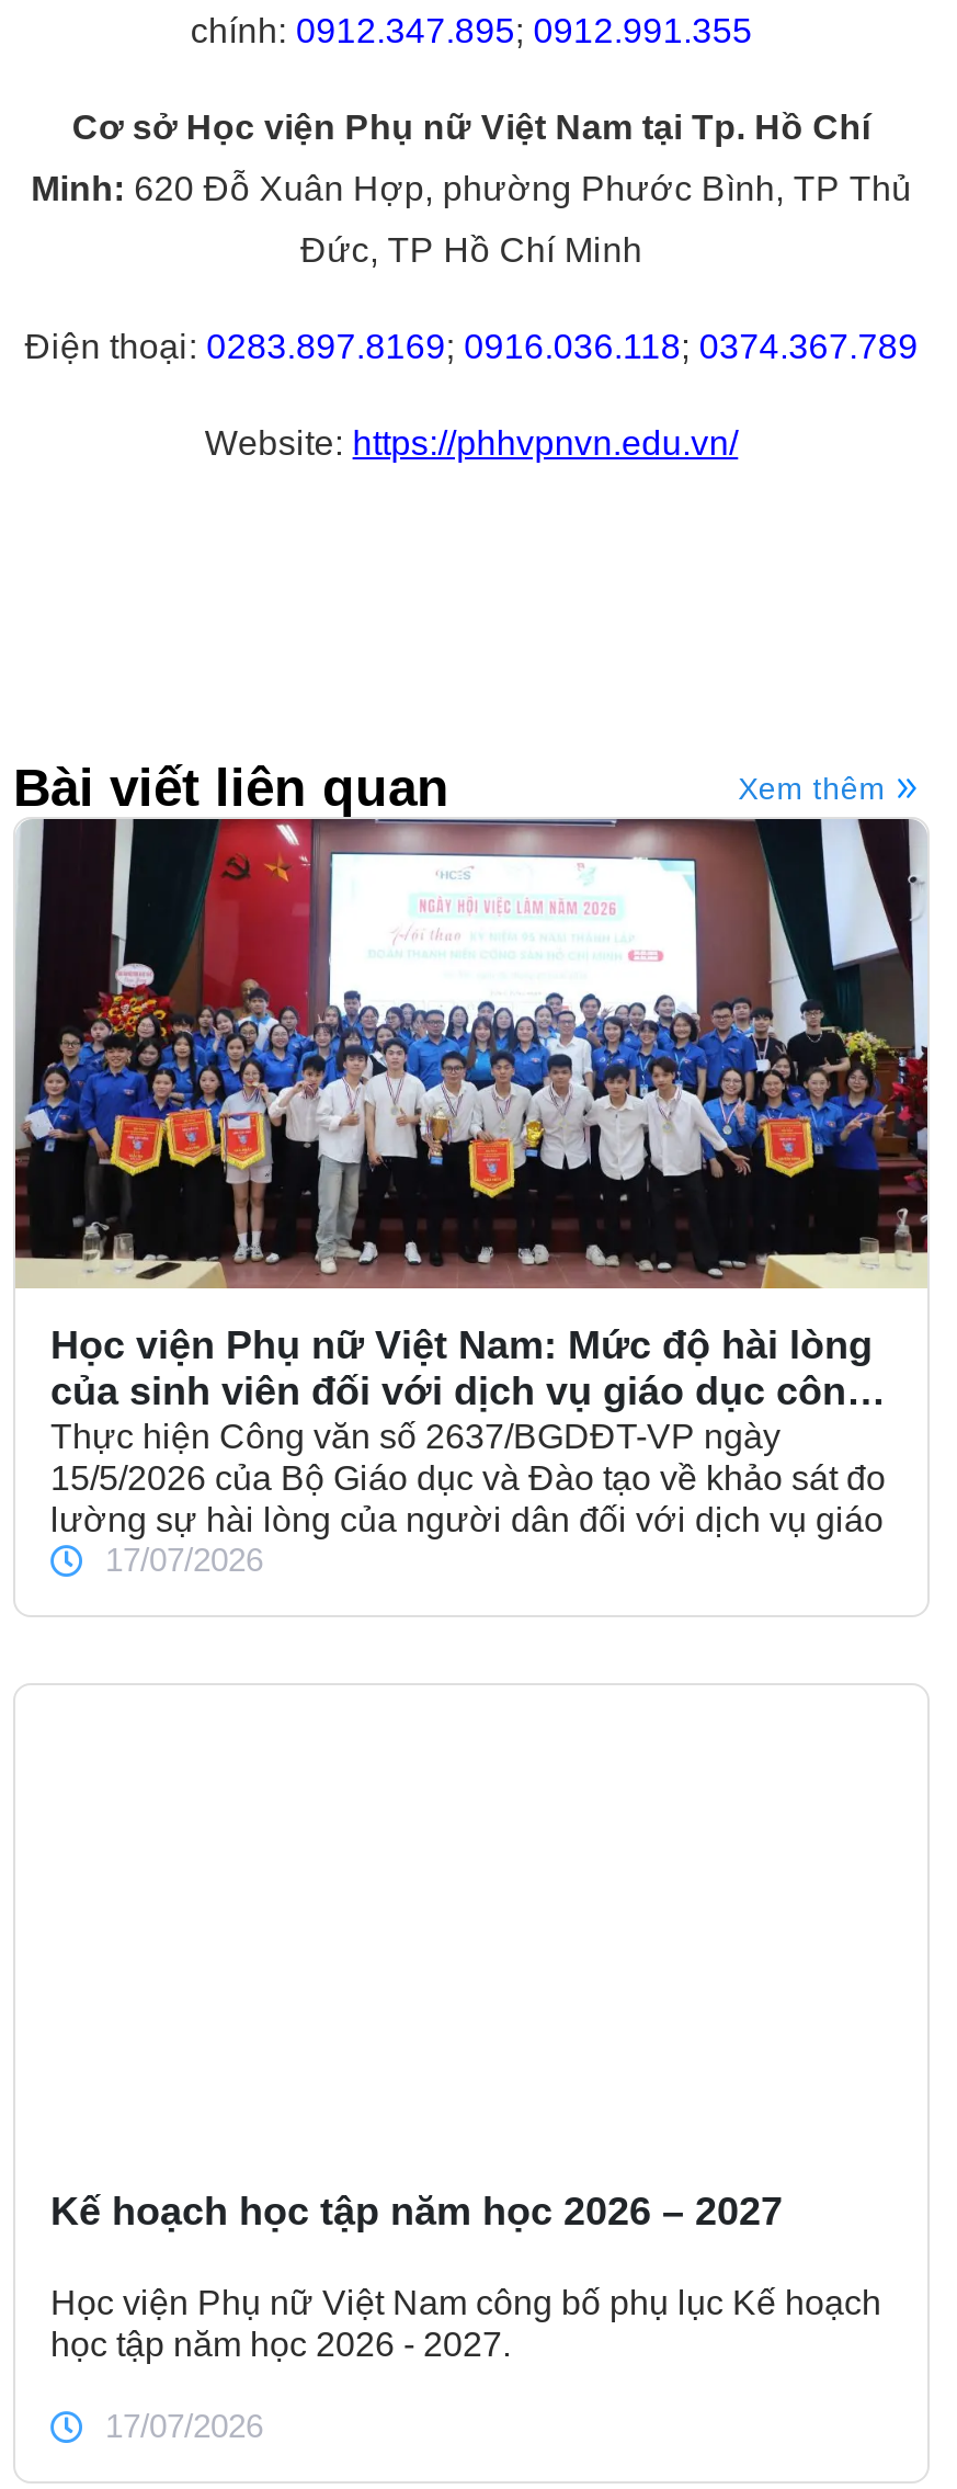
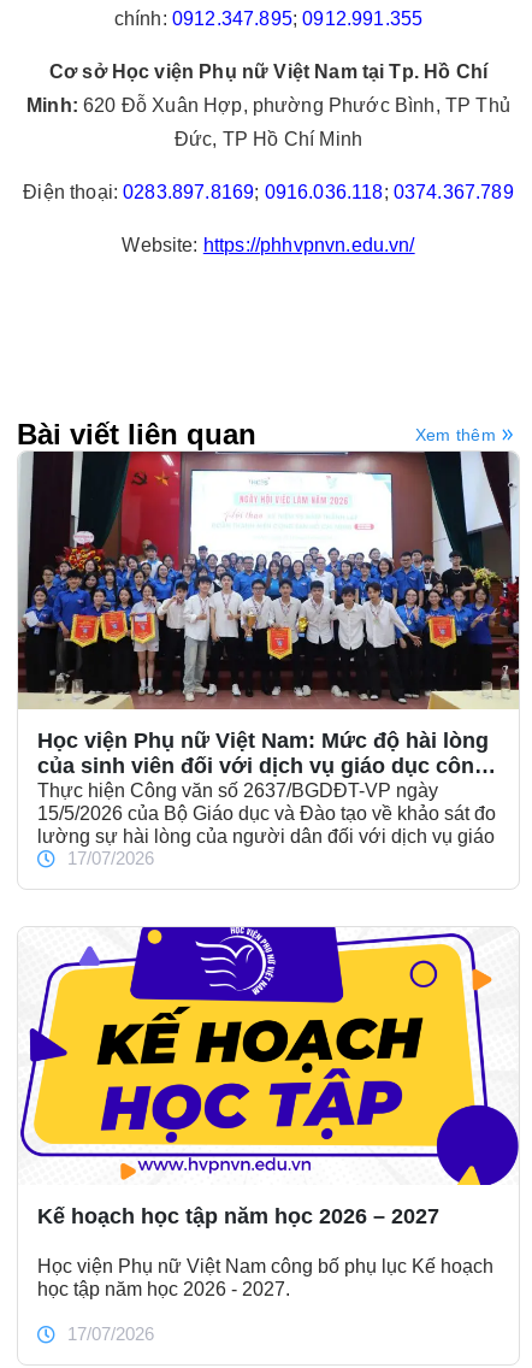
none -> [19,926,520,1186] [image]

